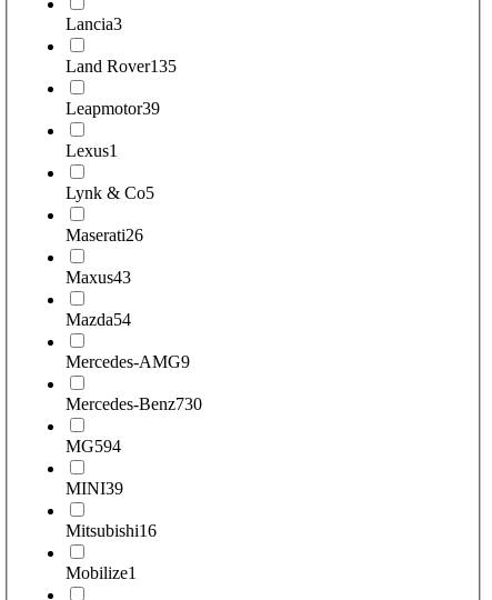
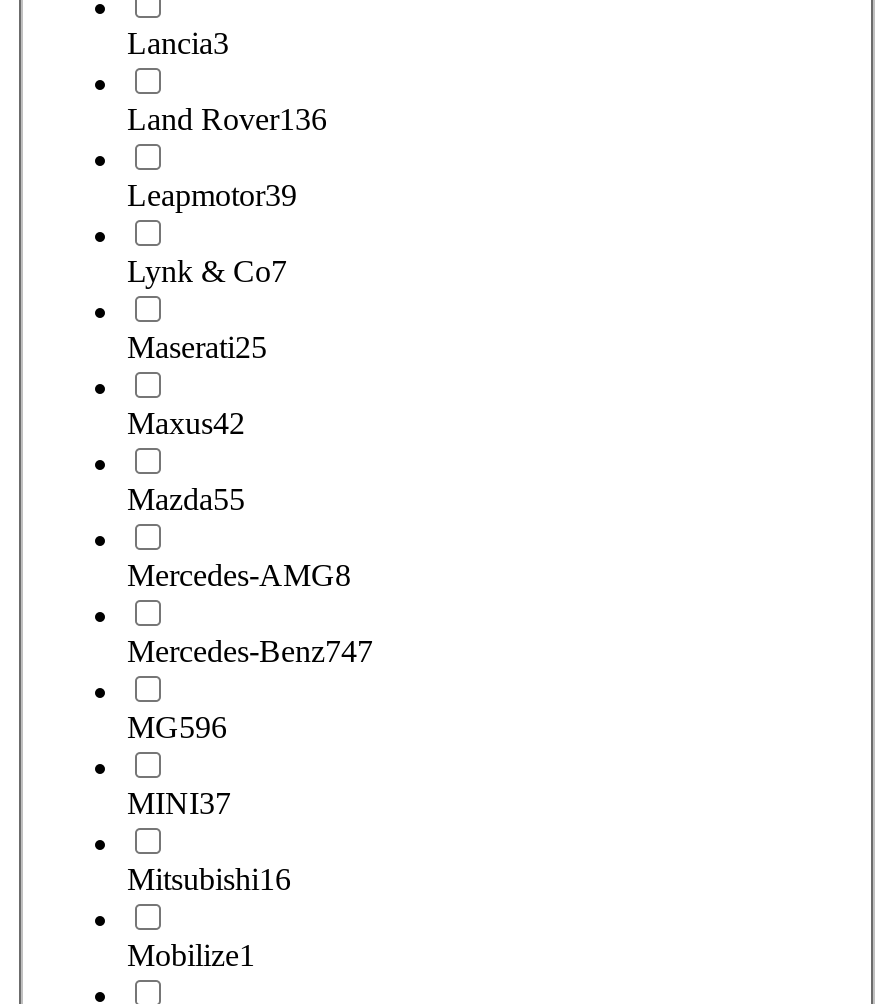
[66,56,177,75] Land Rover135 -> [127,101,327,135] Land Rover136
[66,141,202,497] Lexus1 | Lynk & Co5 | Maserati26 | Maxus43 | Mazda54 | Mercedes-AMG9 | Mercedes-Benz730 | MG594 | MINI39 -> [127,253,373,819] Lynk & Co7 | Maserati25 | Maxus42 | Mazda55 | Mercedes-AMG8 | Mercedes-Benz747 | MG596 | MINI37

